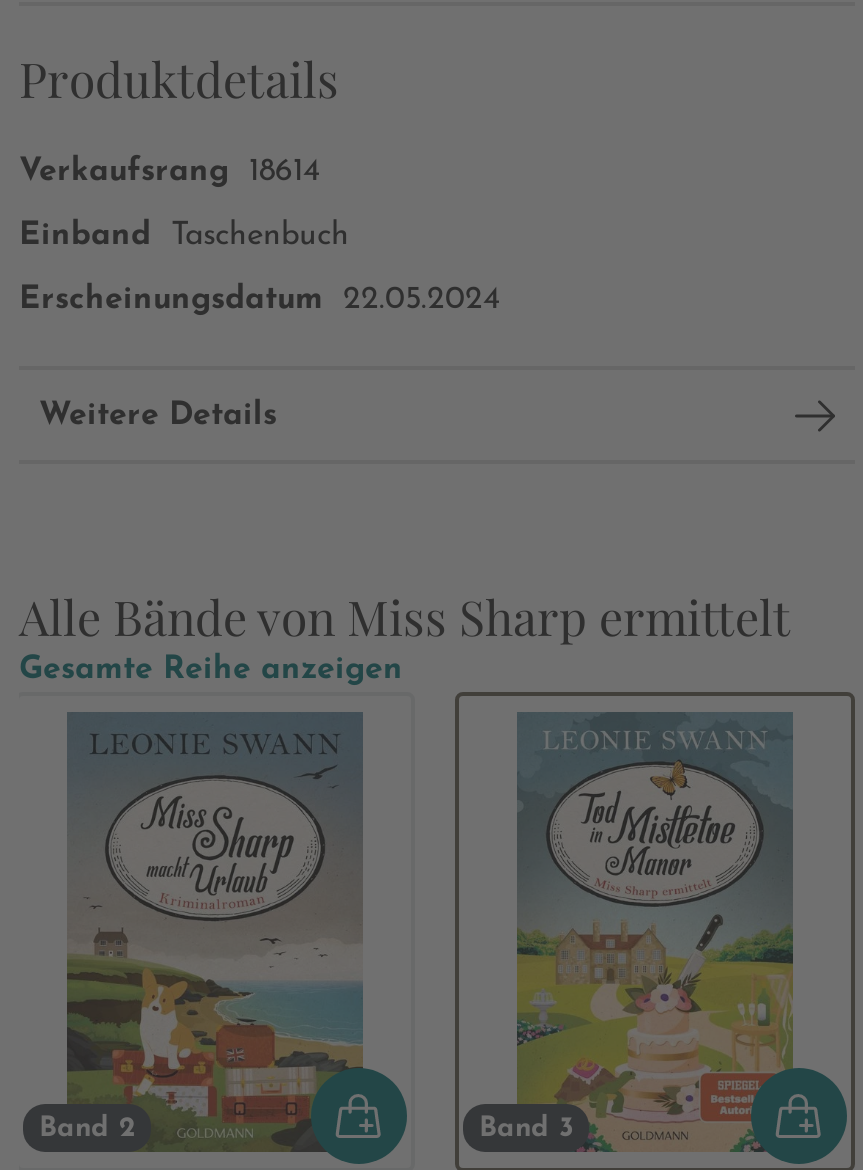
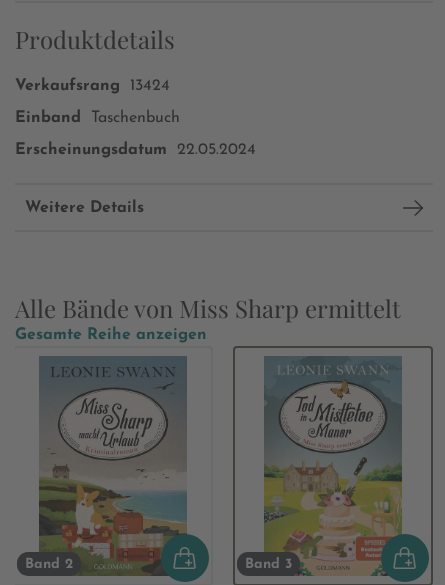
[19,156,321,188] Verkaufsrang 18614 -> [15,78,170,94] Verkaufsrang 13424

